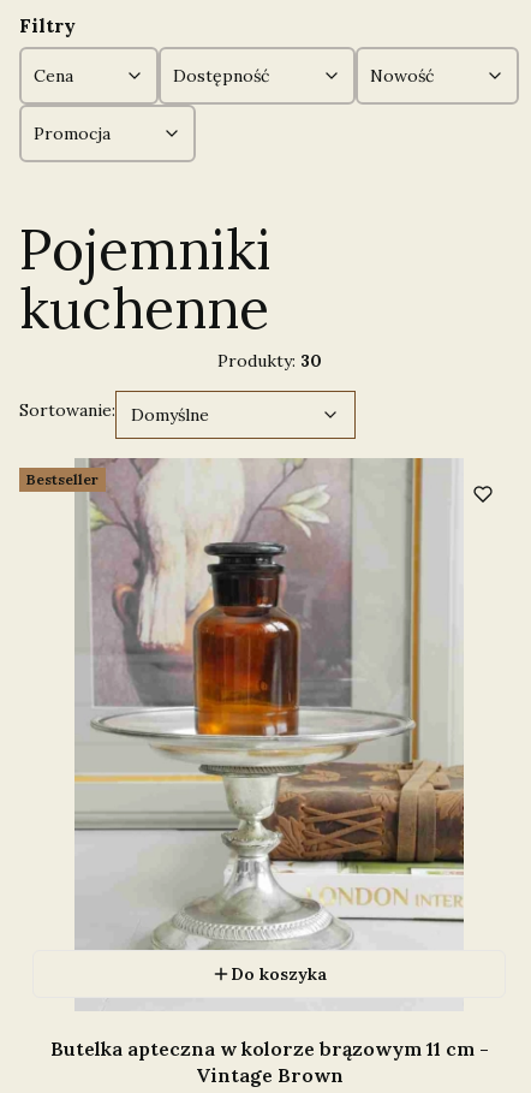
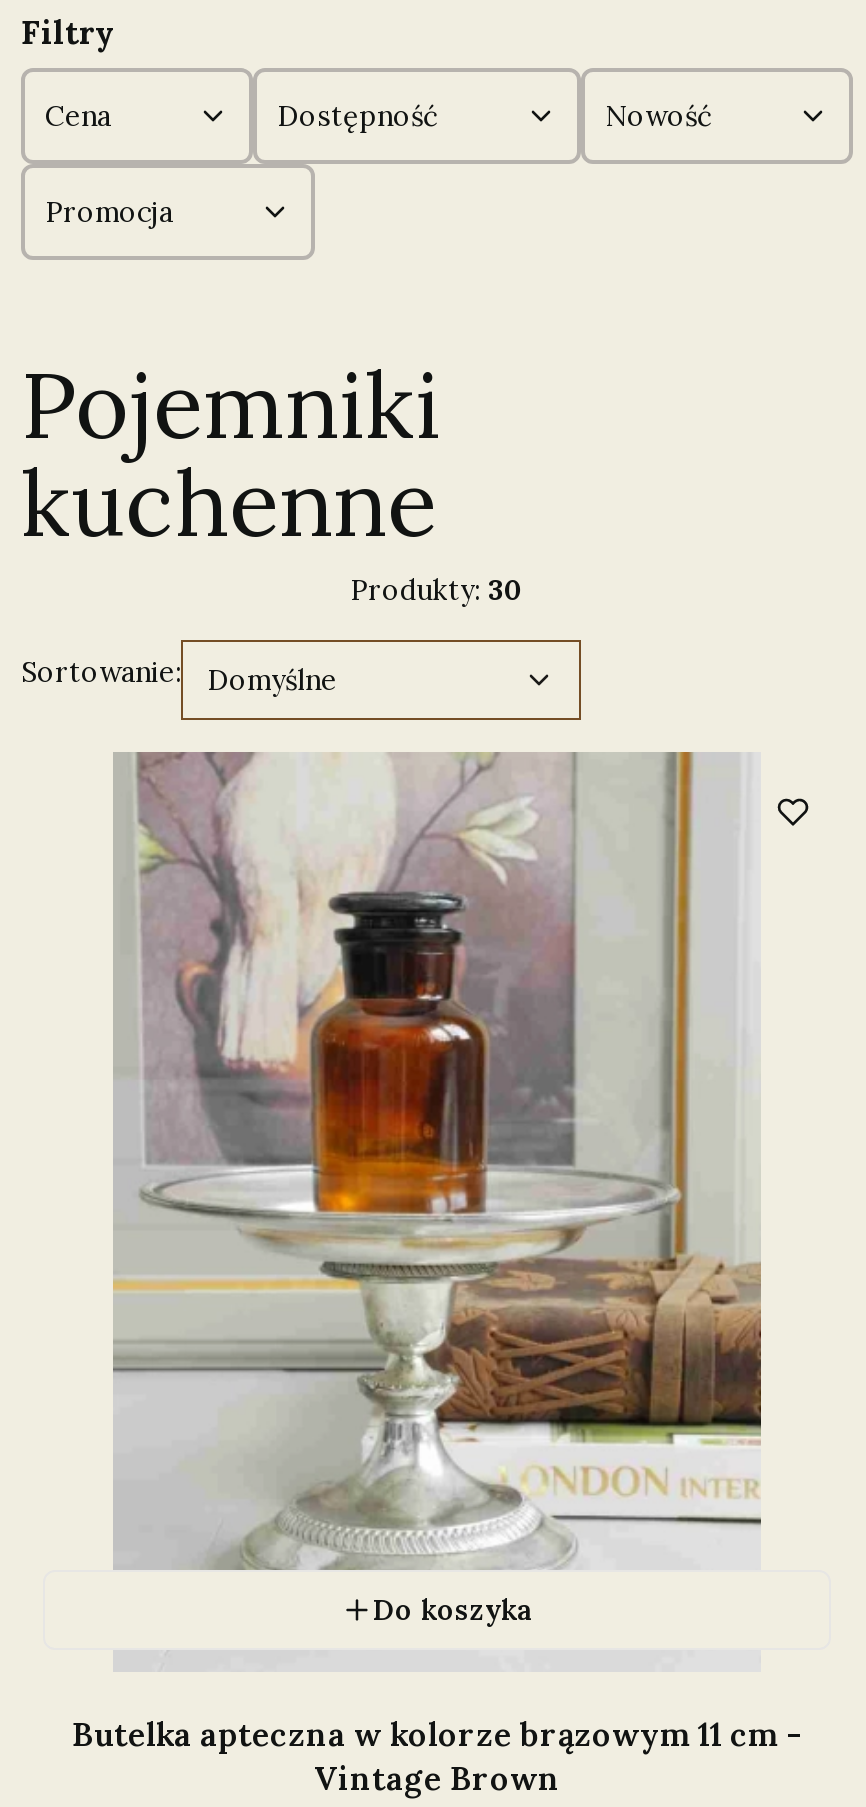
[26,470,99,488] Bestseller -> none

